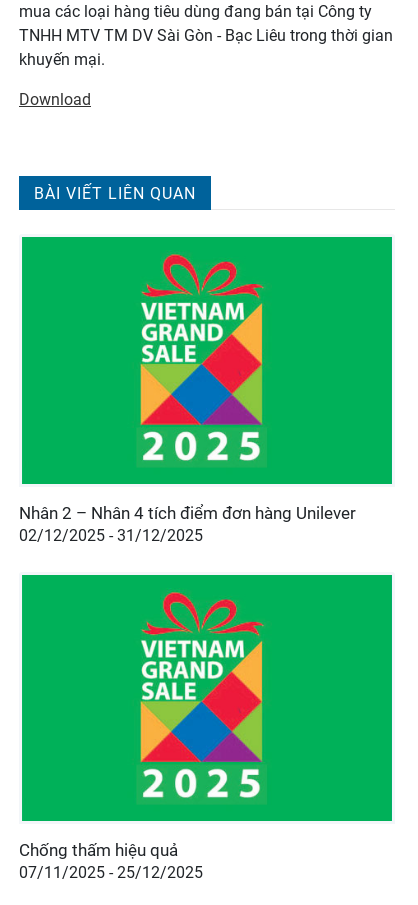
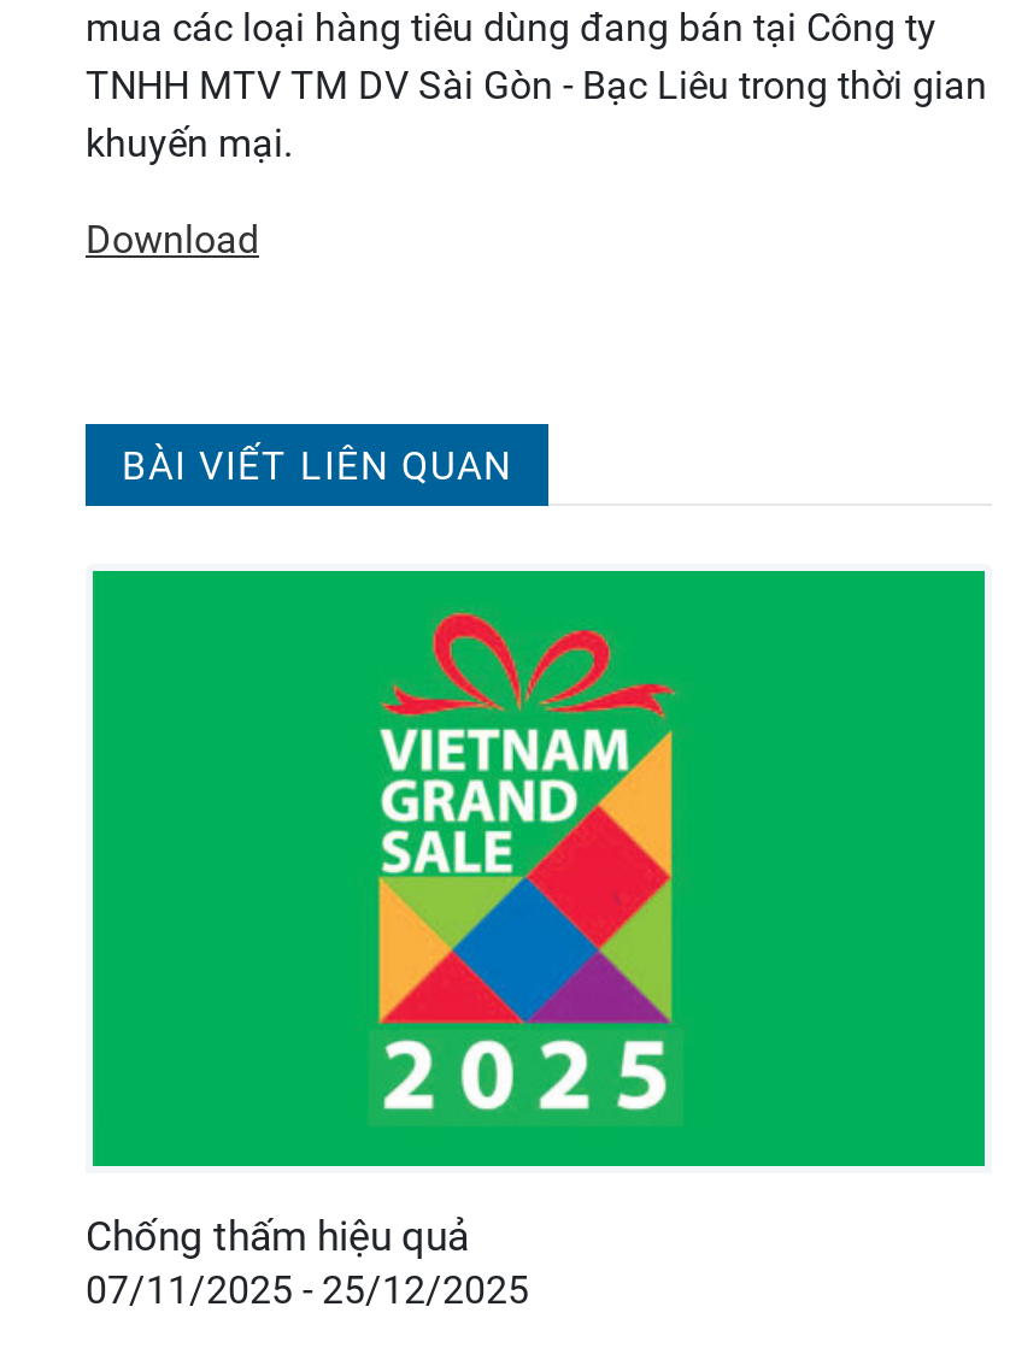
[19,503,356,545] Nhân 2 – Nhân 4 tích điểm đơn hàng Unilever | 02/12/2025 - 31/12/2025 -> none

